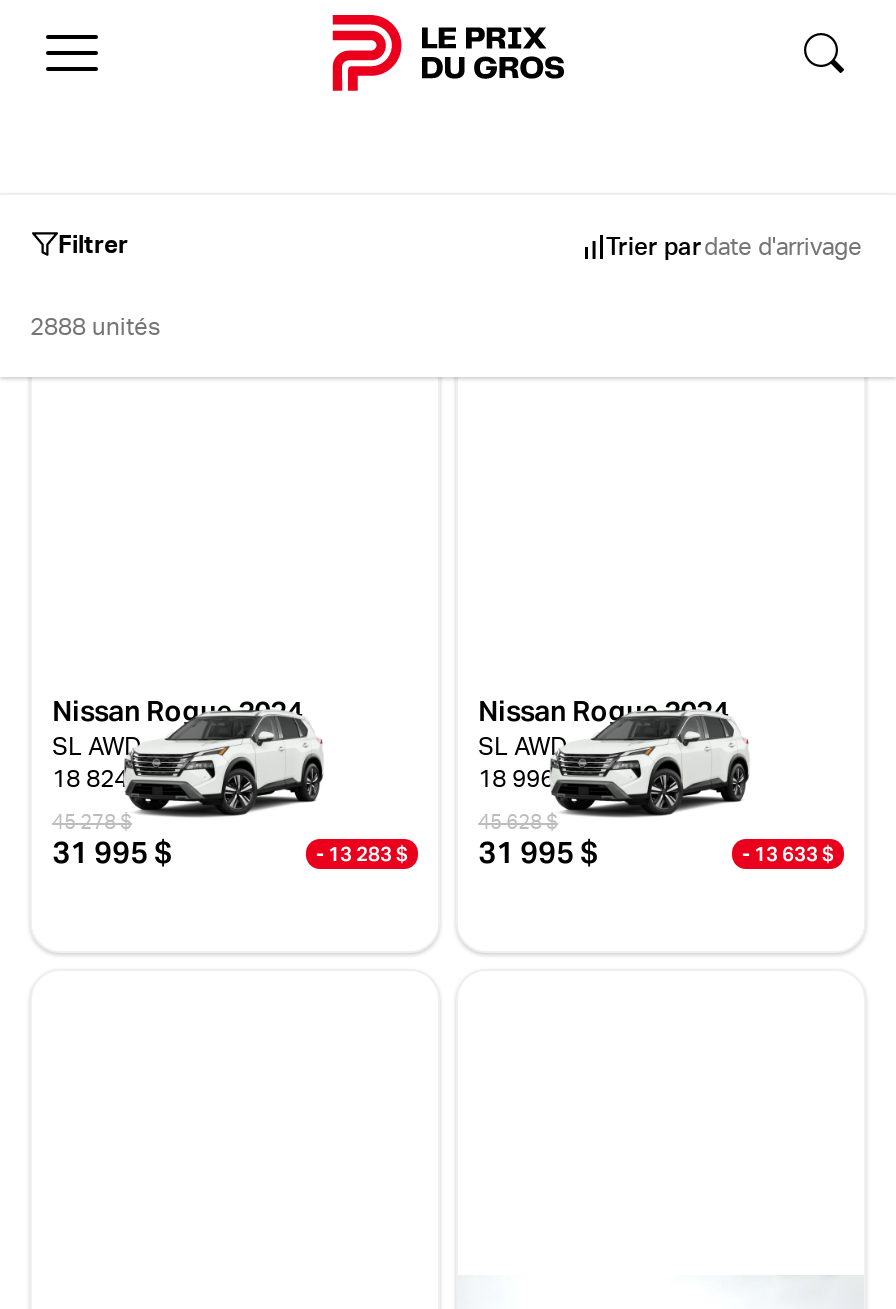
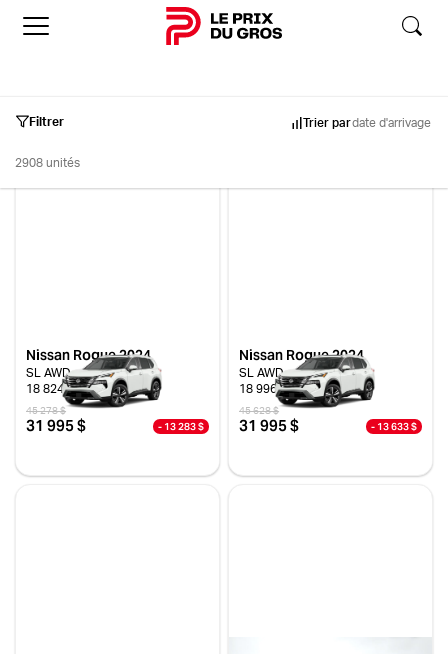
[30,314,160,338] 2888 unités -> [15,156,80,168] 2908 unités

